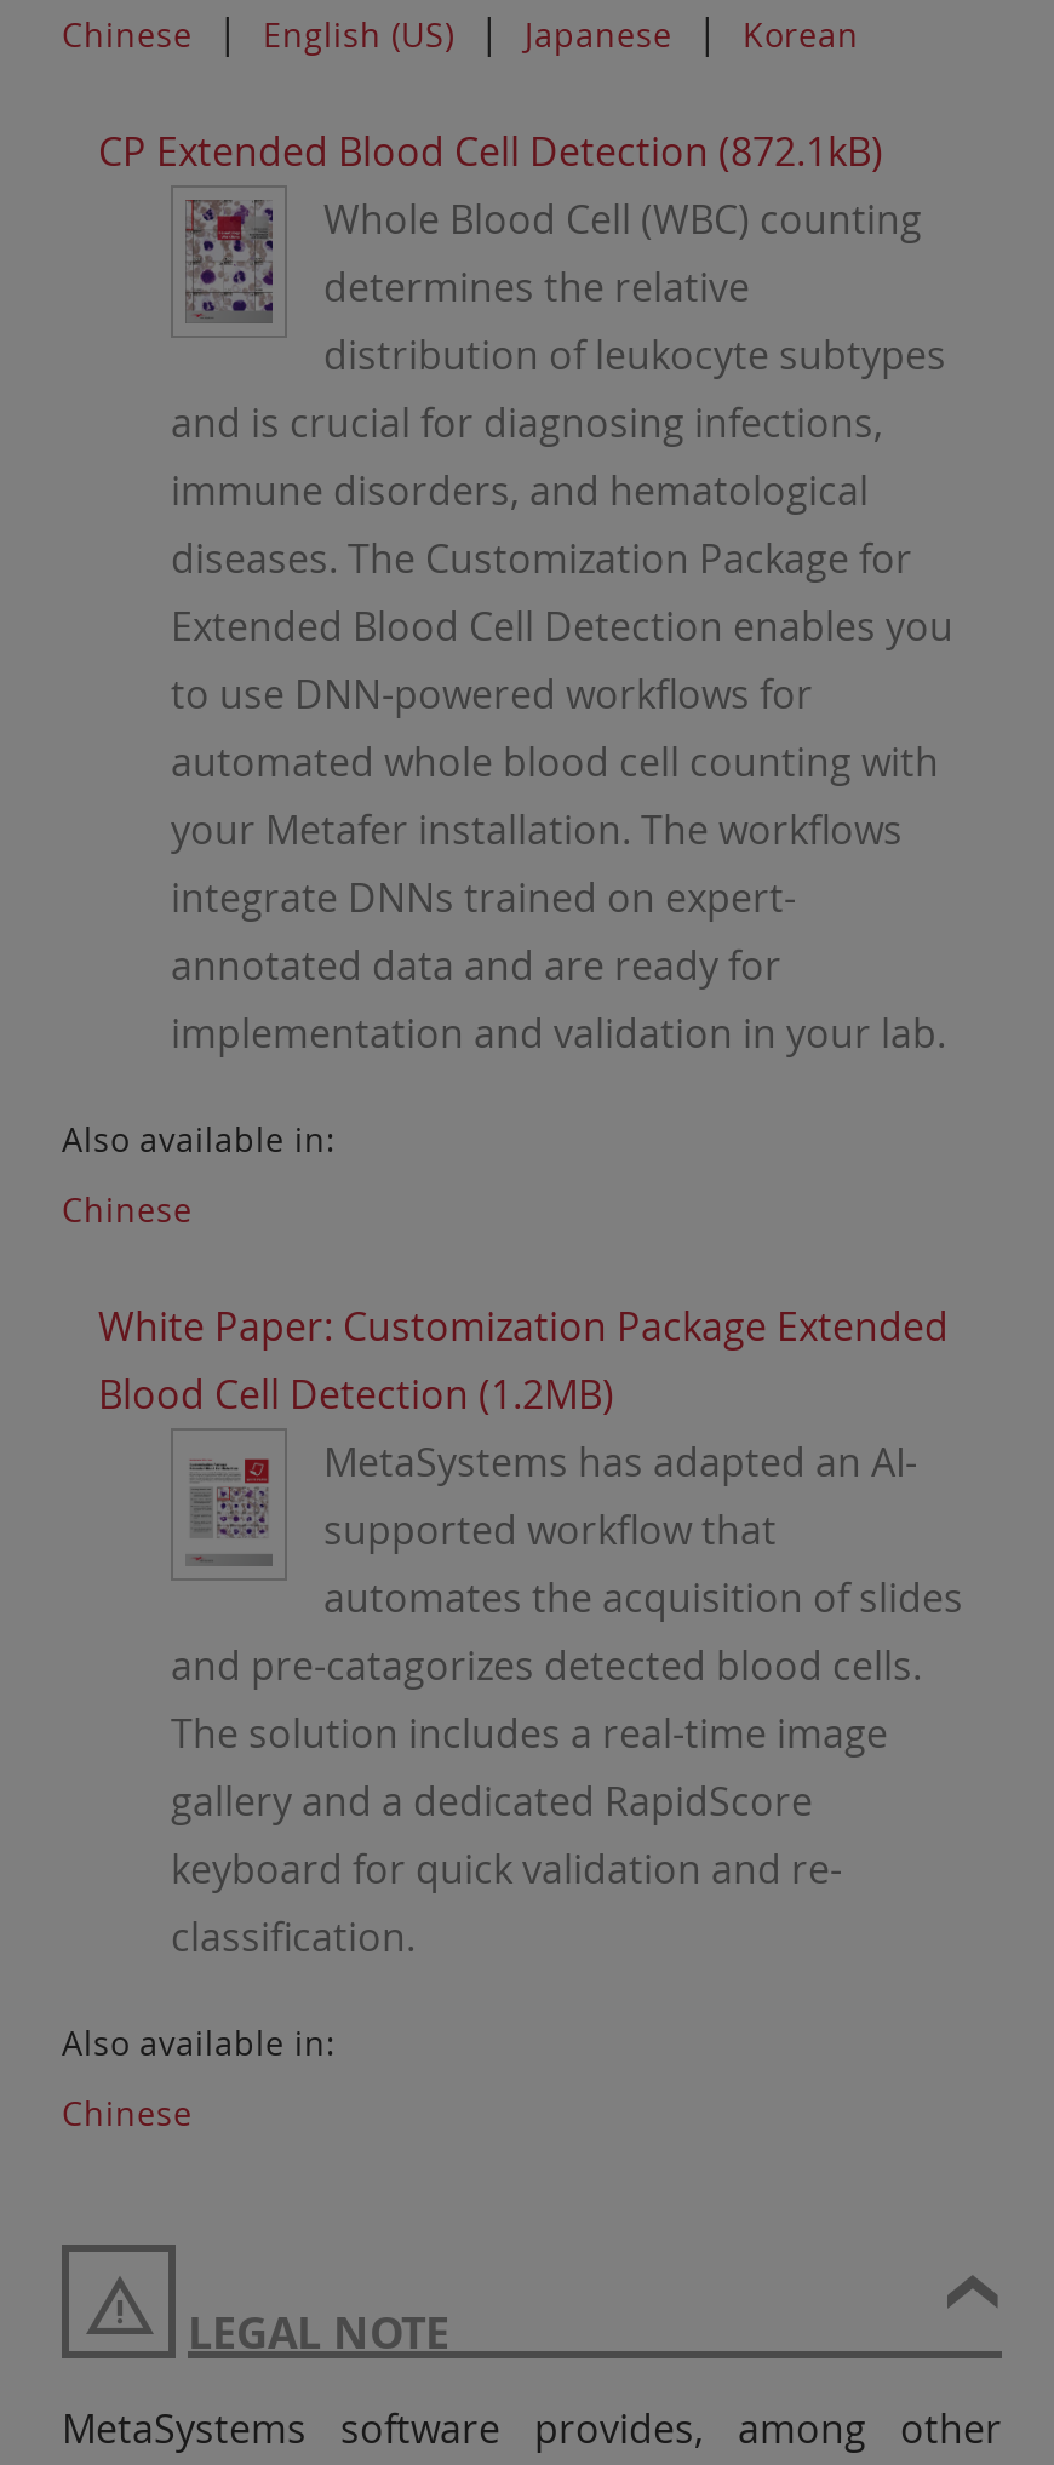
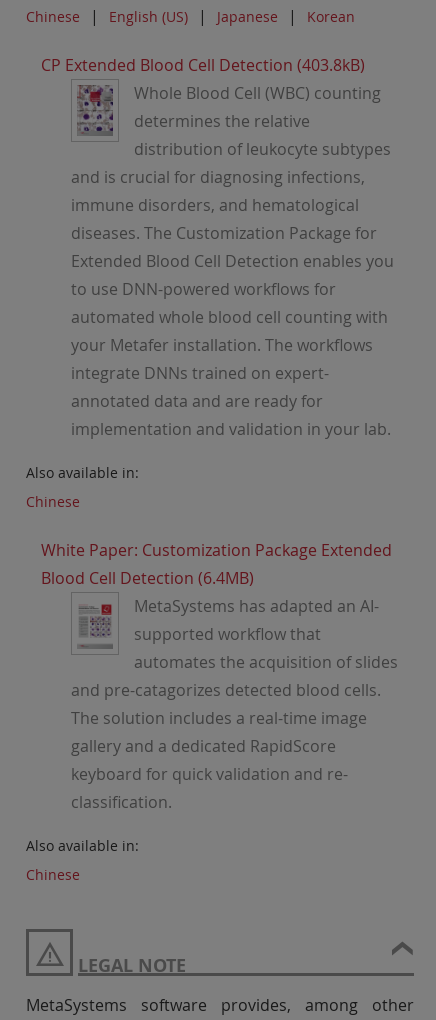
[98,125,883,178] CP Extended Blood Cell Detection (872.1kB) -> [41,54,365,76] CP Extended Blood Cell Detection (403.8kB)
[98,1368,614,1421] Blood Cell Detection (1.2MB) -> [41,567,254,589] Blood Cell Detection (6.4MB)

